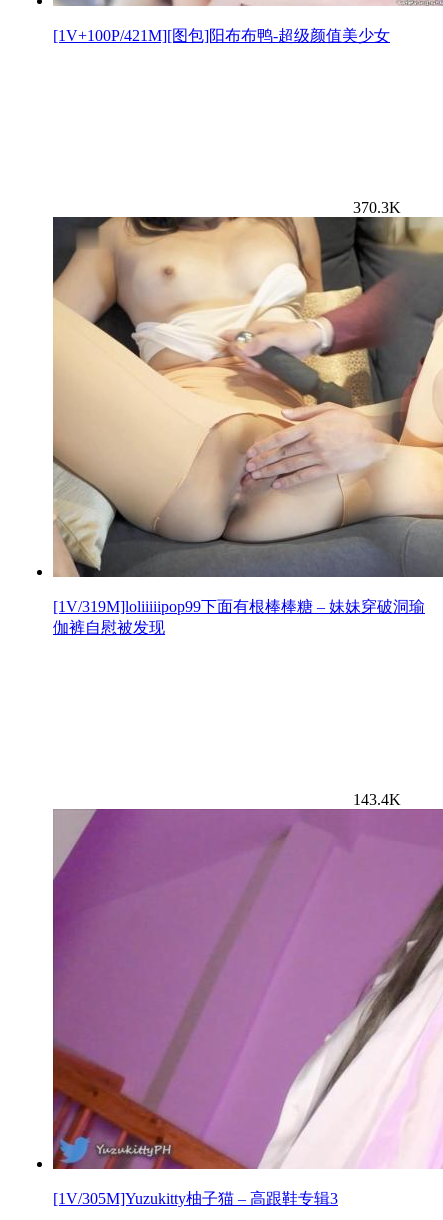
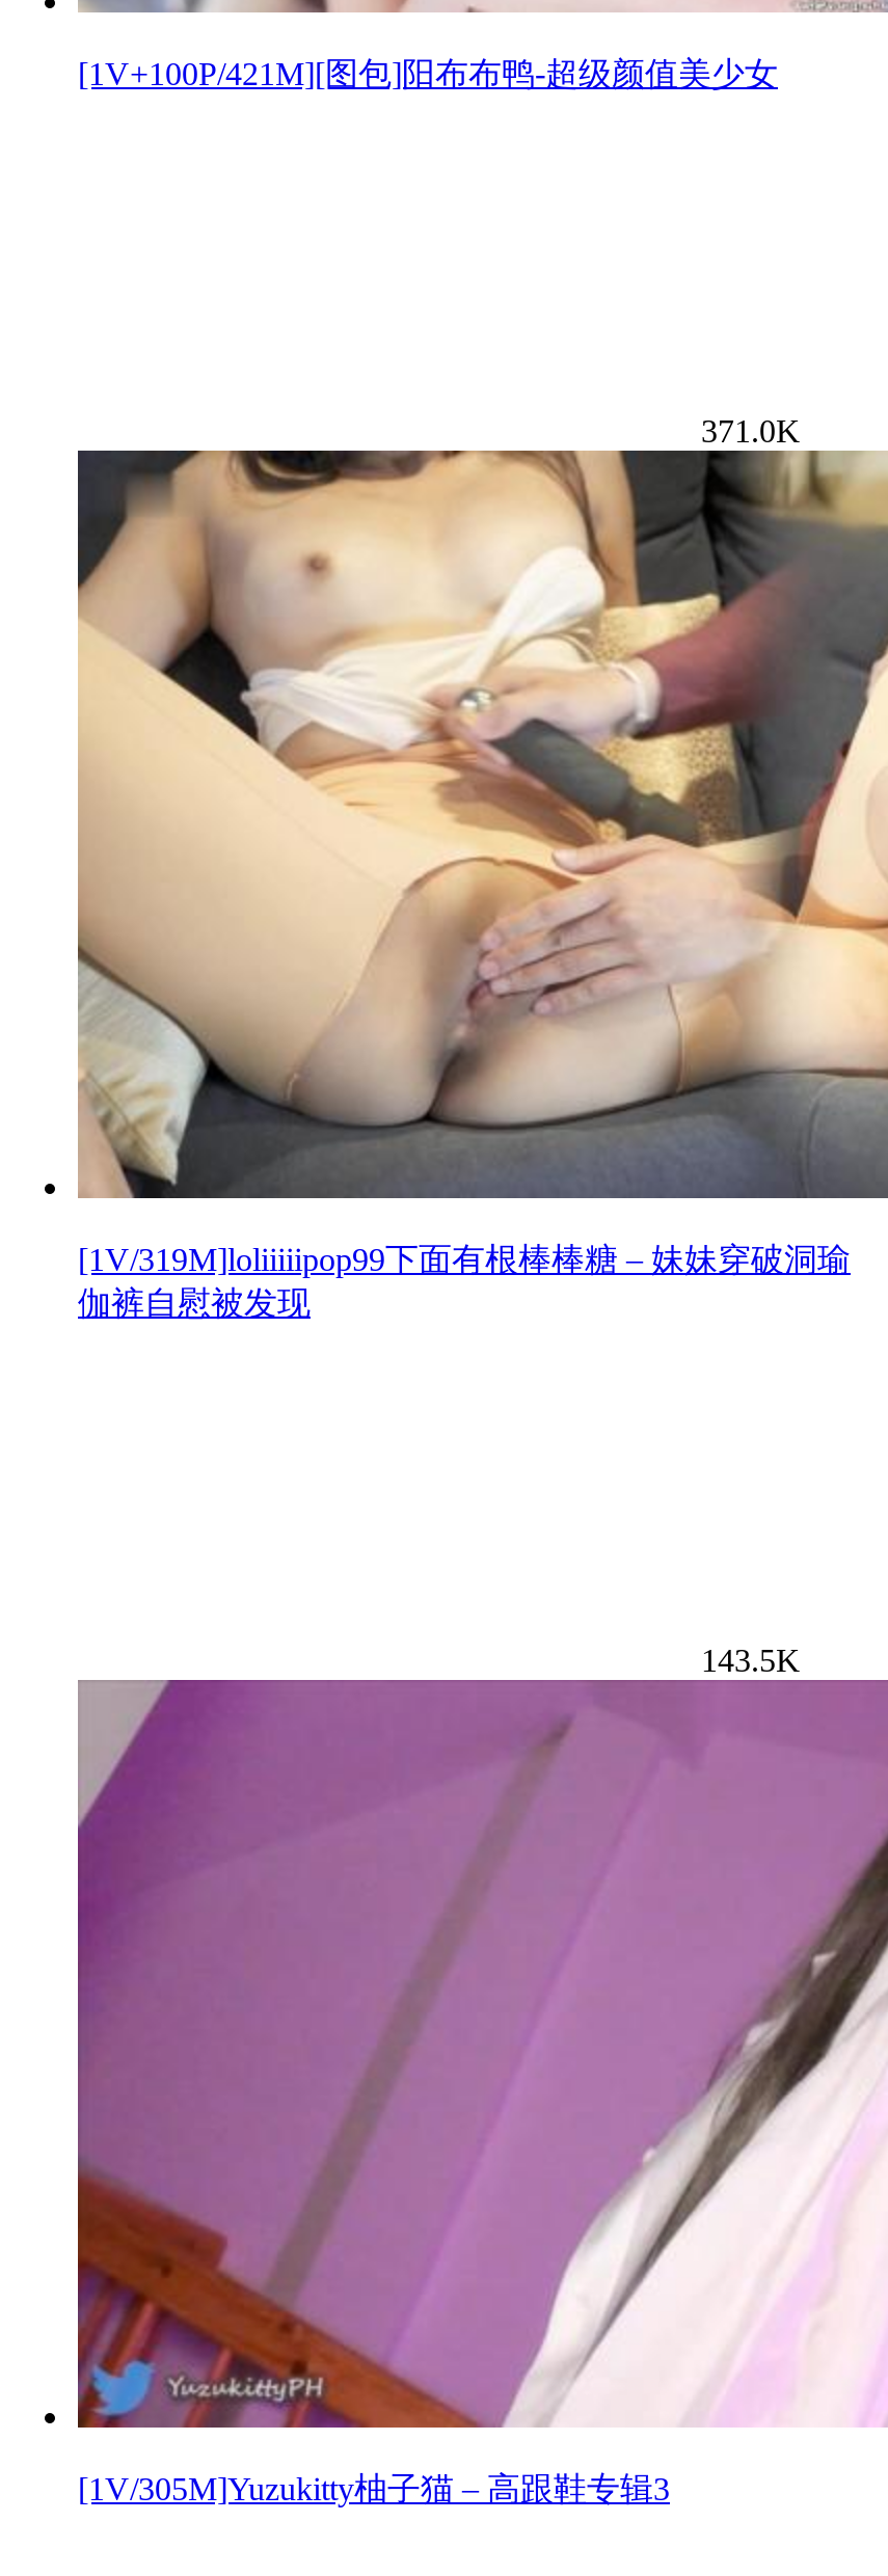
[353,199,401,216] 370.3K -> [701,414,801,449] 371.0K
[353,791,401,808] 143.4K -> [701,1643,801,1679] 143.5K

